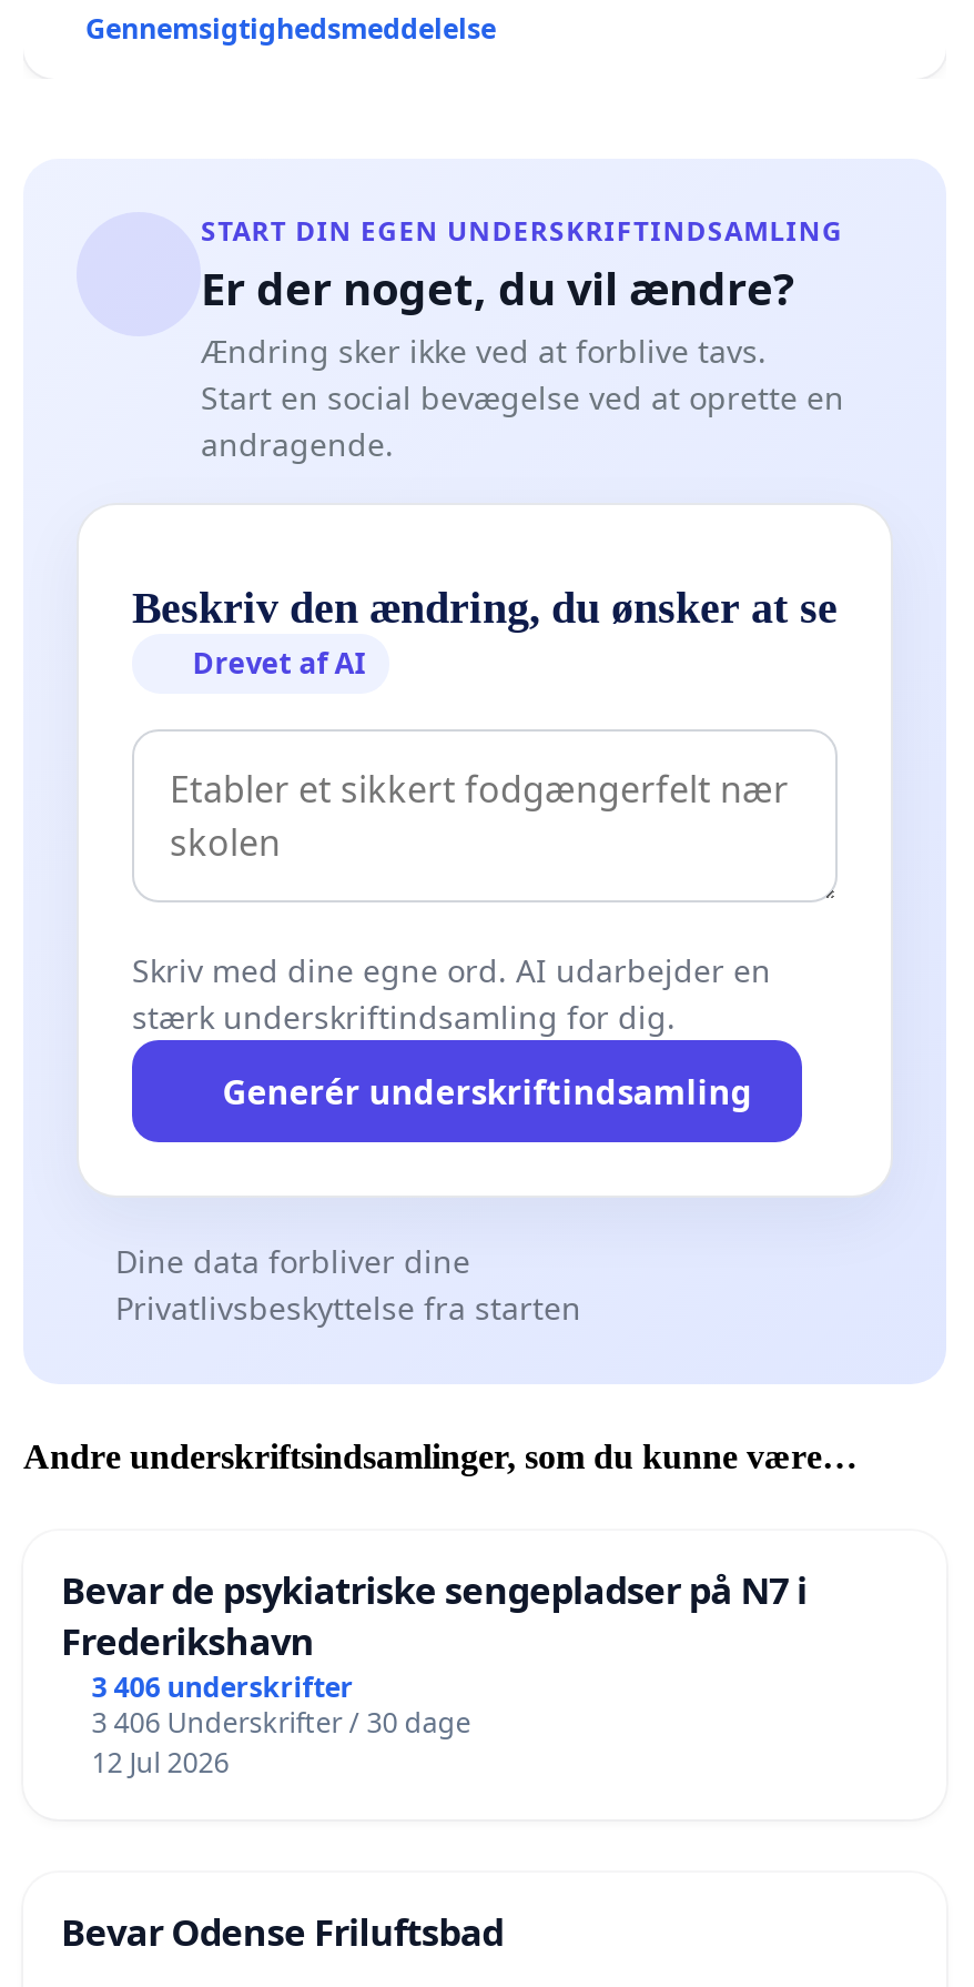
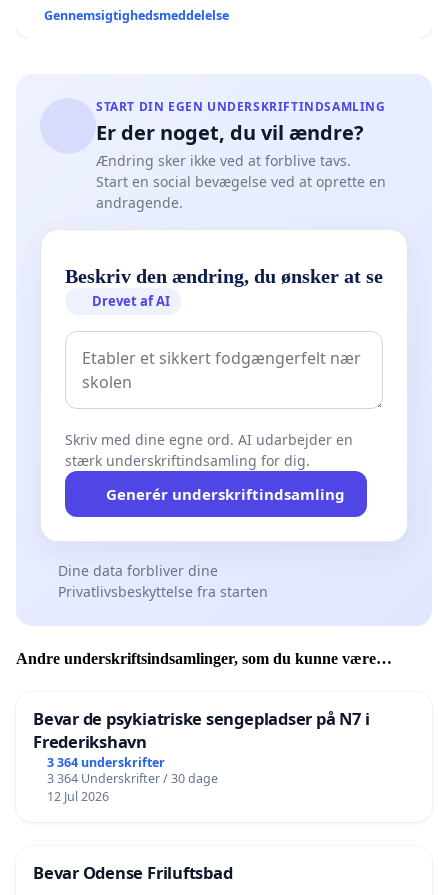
[92,1668,353,1705] 3 406 underskrifter -> [47,754,165,771] 3 364 underskrifter
[92,1703,471,1741] 3 406 Underskrifter / 30 dage -> [47,770,218,787] 3 364 Underskrifter / 30 dage

